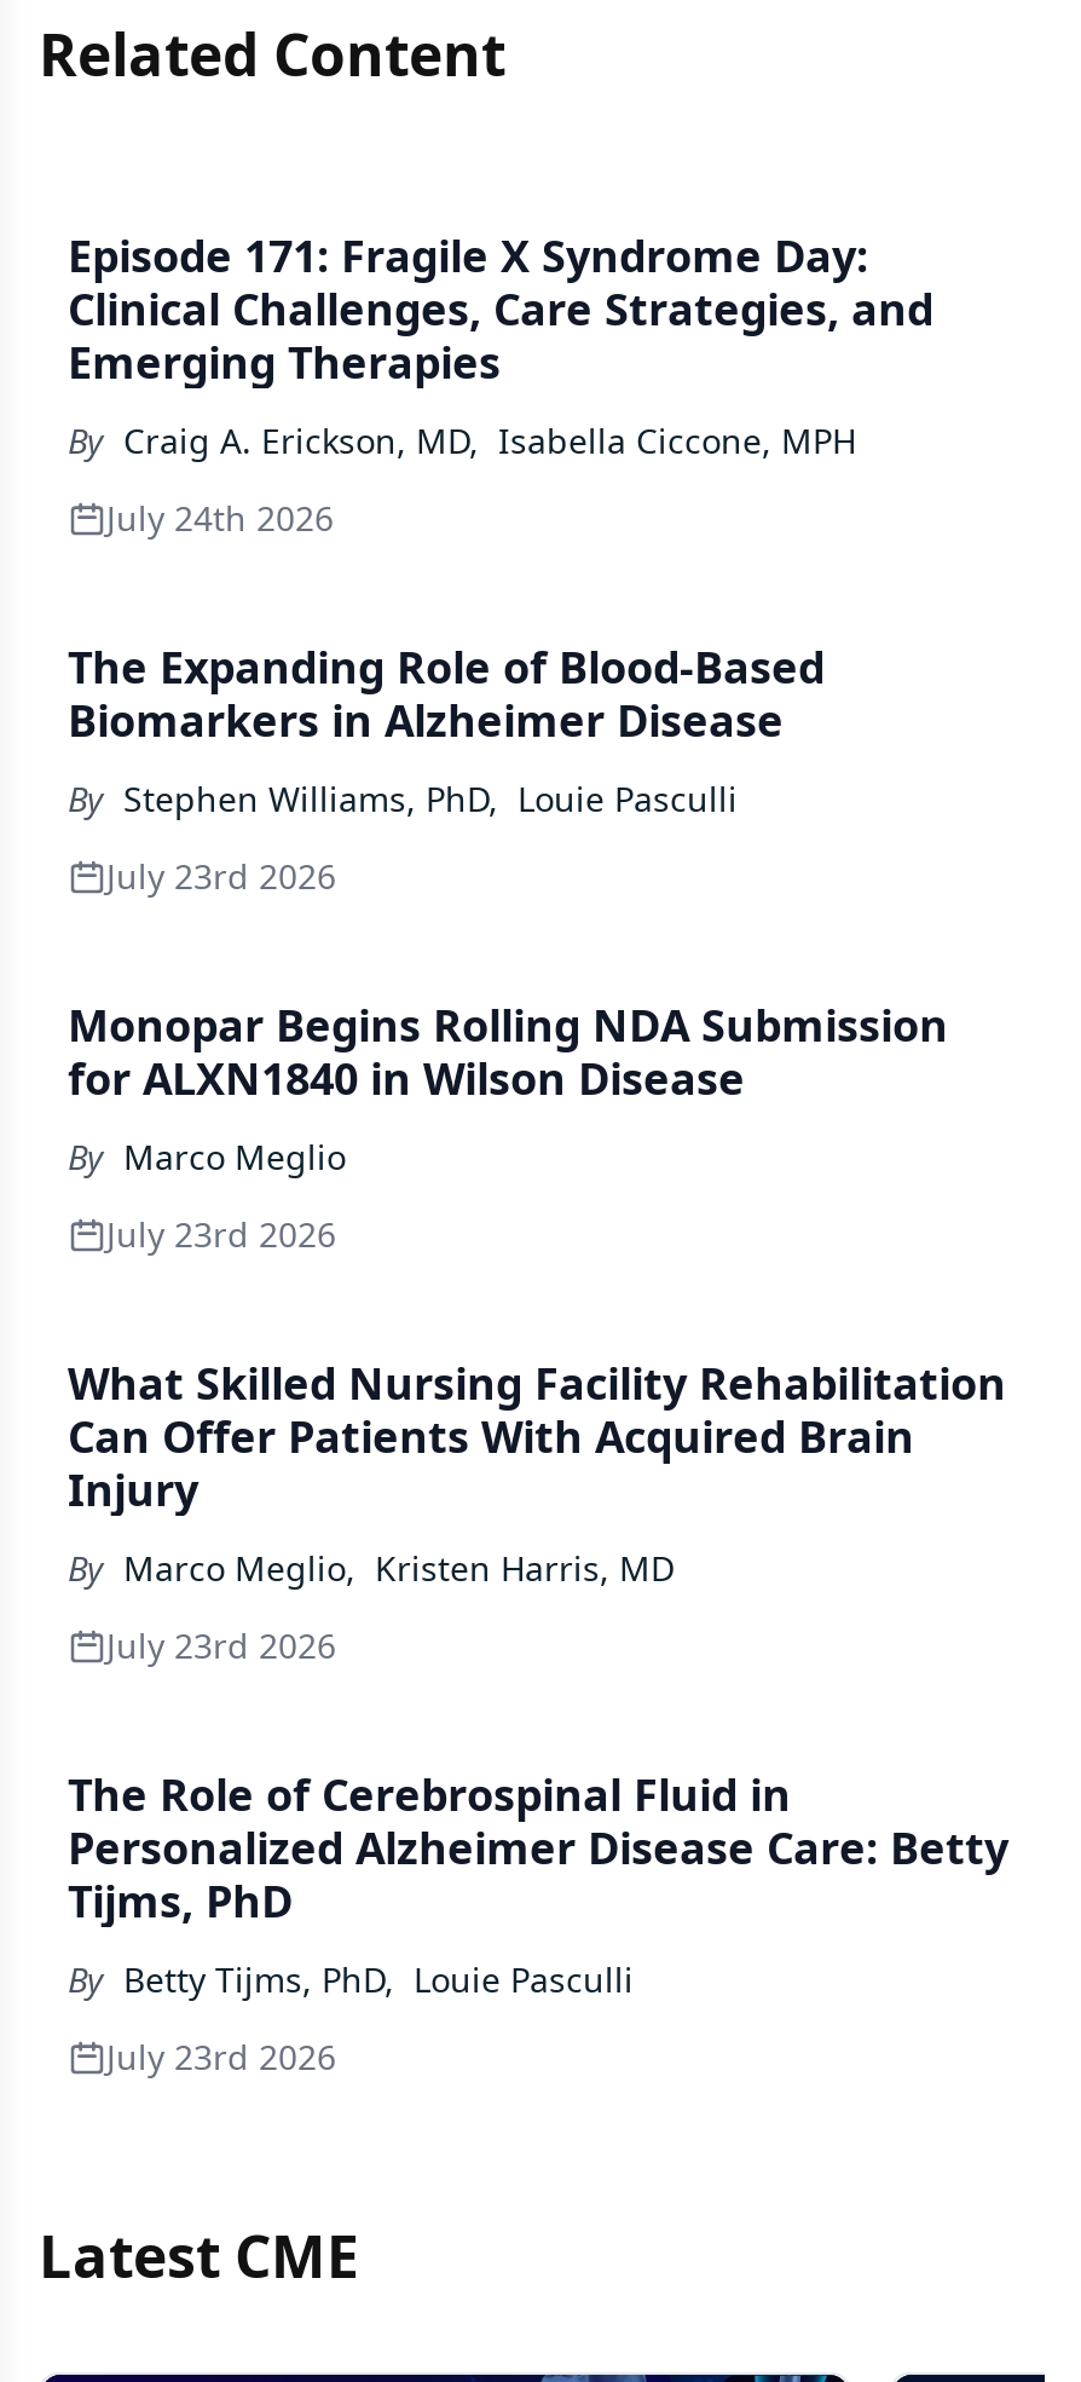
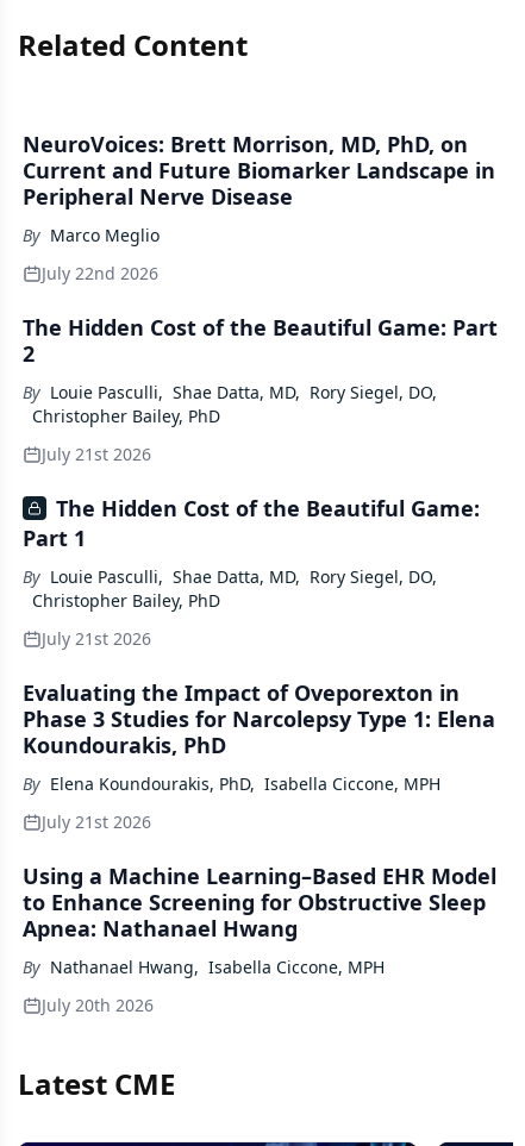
[68,226,948,1107] Episode 171: Fragile X Syndrome Day: | Clinical Challenges, Care Strategies, and | Emerging Therapies | By Craig A. Erickson, MD, Isabella Ciccone, MPH | July 24th 2026 | The Expanding Role of Blood-Based | Biomarkers in Alzheimer Disease | By Stephen Williams, PhD, Louie Pasculli | July 23rd 2026 | Monopar Begins Rolling NDA Submission | for ALXN1840 in Wilson Disease -> [23,130,495,211] NeuroVoices: Brett Morrison, MD, PhD, on | Current and Future Biomarker Landscape in | Peripheral Nerve Disease
moved [68,1134,346,1180] -> [23,224,160,246]: By Marco Meglio
[68,1211,1008,2080] July 23rd 2026 | What Skilled Nursing Facility Rehabilitation | Can Offer Patients With Acquired Brain | Injury | By Marco Meglio, Kristen Harris, MD | July 23rd 2026 | The Role of Cerebrospinal Fluid in | Personalized Alzheimer Disease Care: Betty | Tijms, PhD | By Betty Tijms, PhD, Louie Pasculli | July 23rd 2026 -> [23,262,498,1016] July 22nd 2026 | The Hidden Cost of the Beautiful Game: Part | 2 | By Louie Pasculli, Shae Datta, MD, Rory Siegel, DO, | Christopher Bailey, PhD | July 21st 2026 | The Hidden Cost of the Beautiful Game: | Part 1 | By Louie Pasculli, Shae Datta, MD, Rory Siegel, DO, | Christopher Bailey, PhD | July 21st 2026 | Evaluating the Impact of Oveporexton in | Phase 3 Studies for Narcolepsy Type 1: Elena | Koundourakis, PhD | By Elena Koundourakis, PhD, Isabella Ciccone, MPH | July 21st 2026 | Using a Machine Learning–Based EHR Model | to Enhance Screening for Obstructive Sleep | Apnea: Nathanael Hwang | By Nathanael Hwang, Isabella Ciccone, MPH | July 20th 2026

